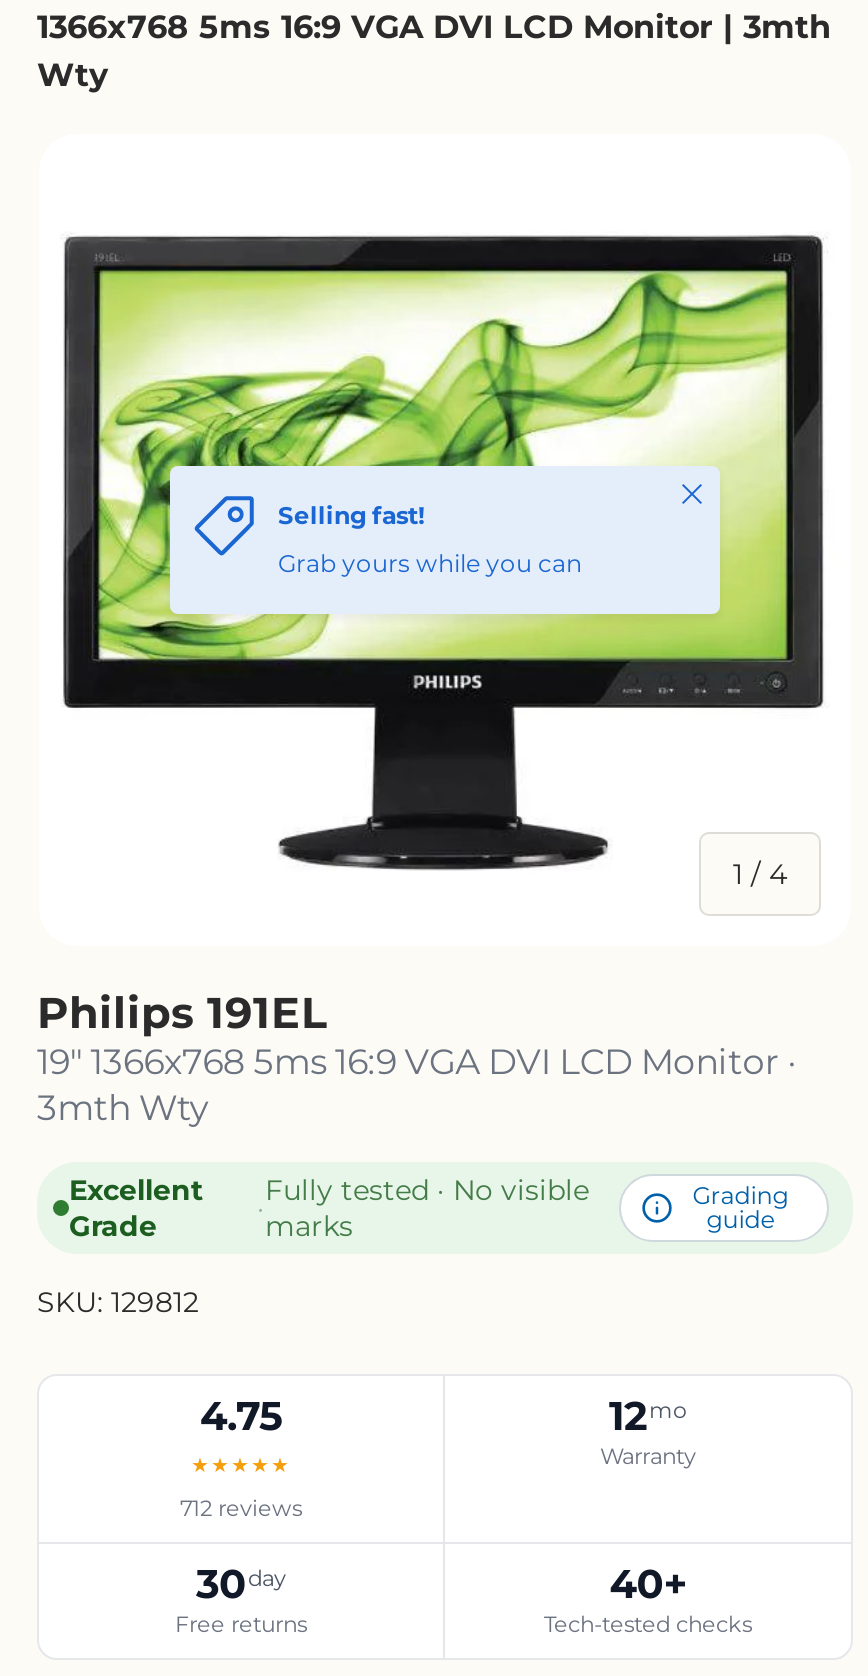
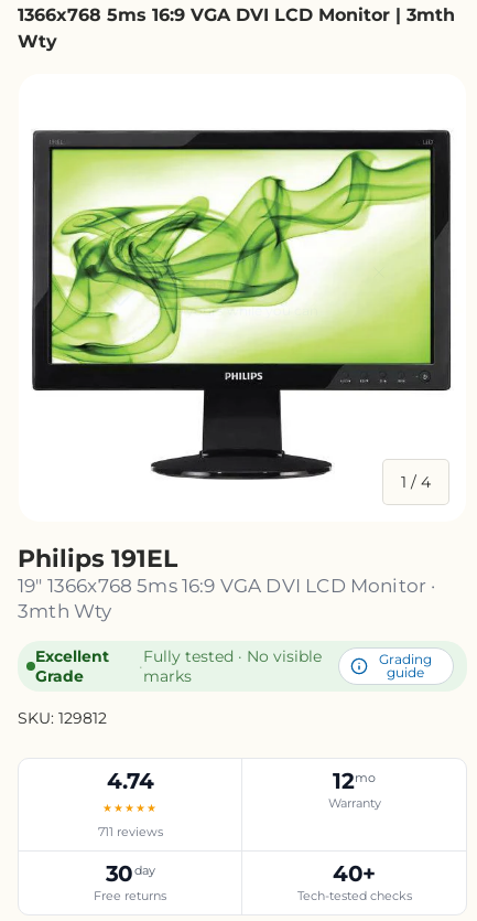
[167,464,721,616] [image] -> [90,256,393,339] [image]
[200,1392,282,1440] 4.75 -> [107,767,153,794] 4.74
[180,1494,302,1522] 712 reviews -> [97,824,162,839] 711 reviews

